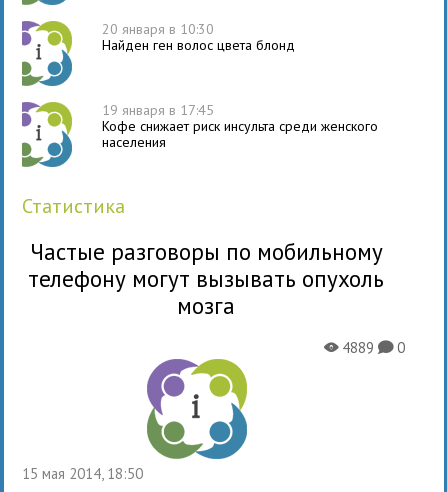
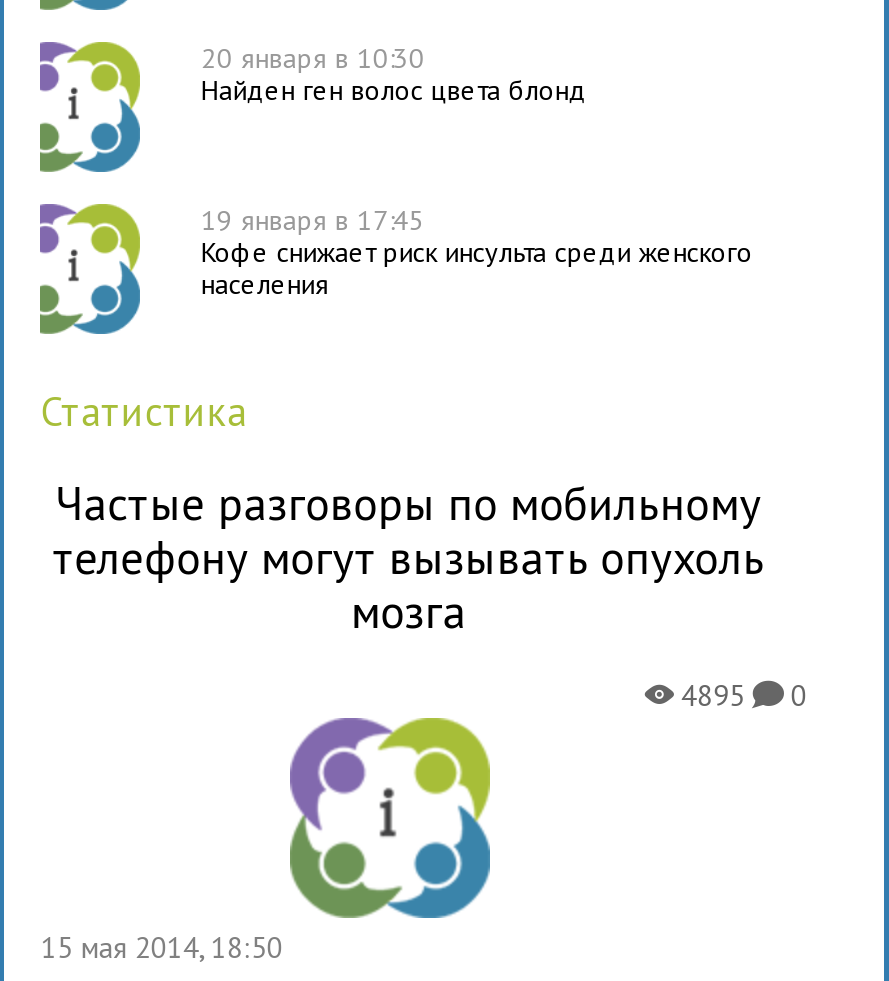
[324,337,405,356] X 4889 K 0 -> [645,675,807,713] X 4895 K 0

